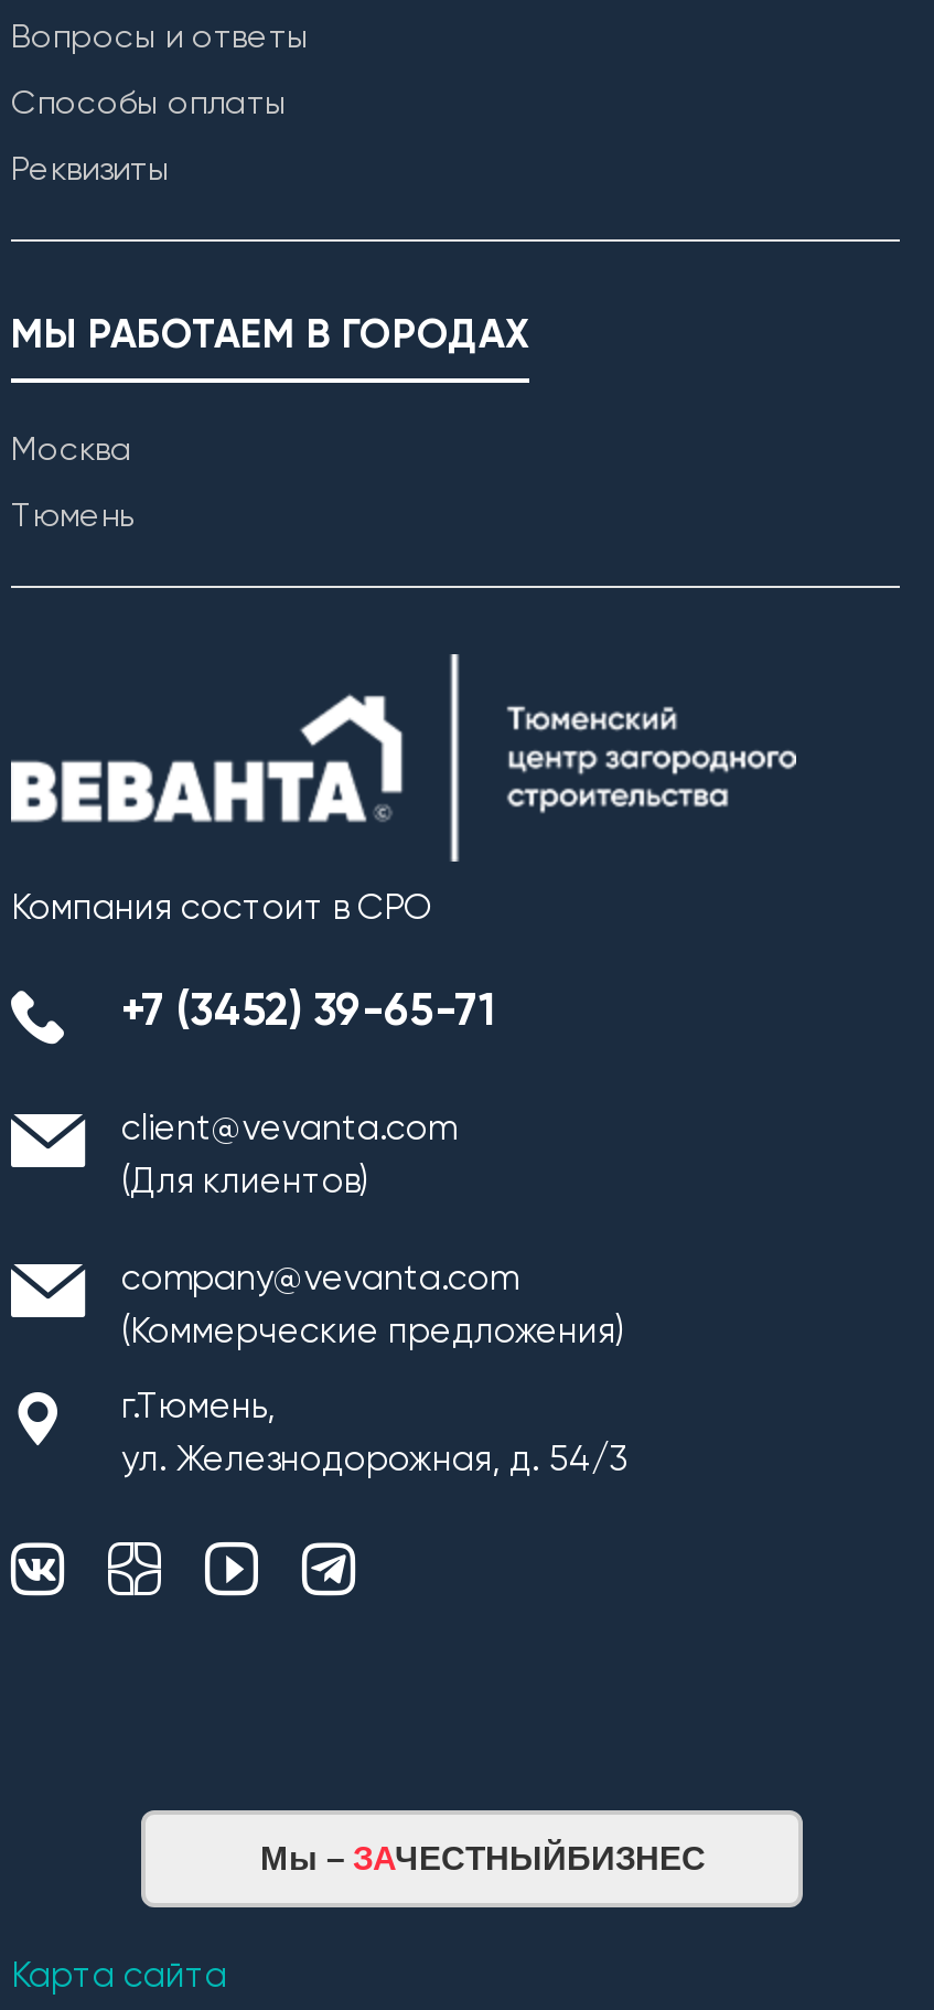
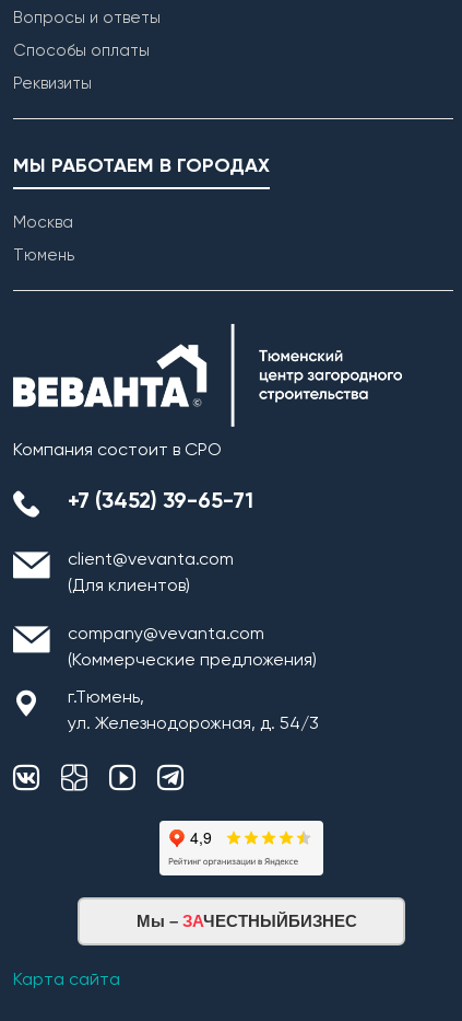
none -> [158,820,324,877] [image]

